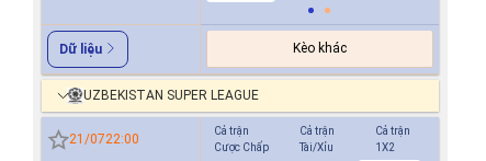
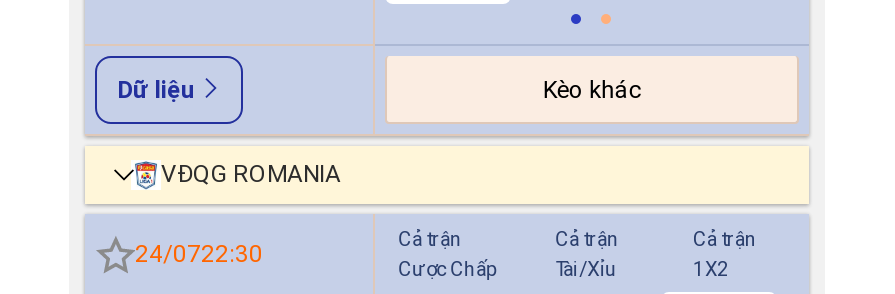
[83,88,259,103] UZBEKISTAN SUPER LEAGUE -> [161,160,341,188] VĐQG ROMANIA
[69,131,139,147] 21/0722:00 -> [135,240,263,268] 24/0722:30

